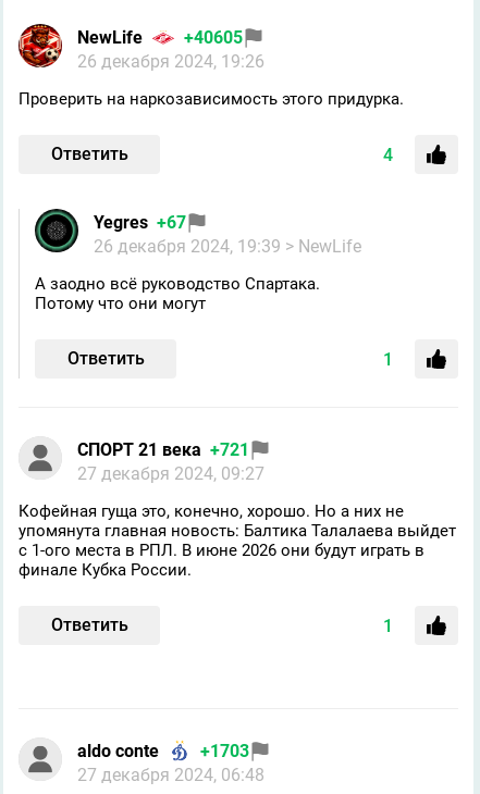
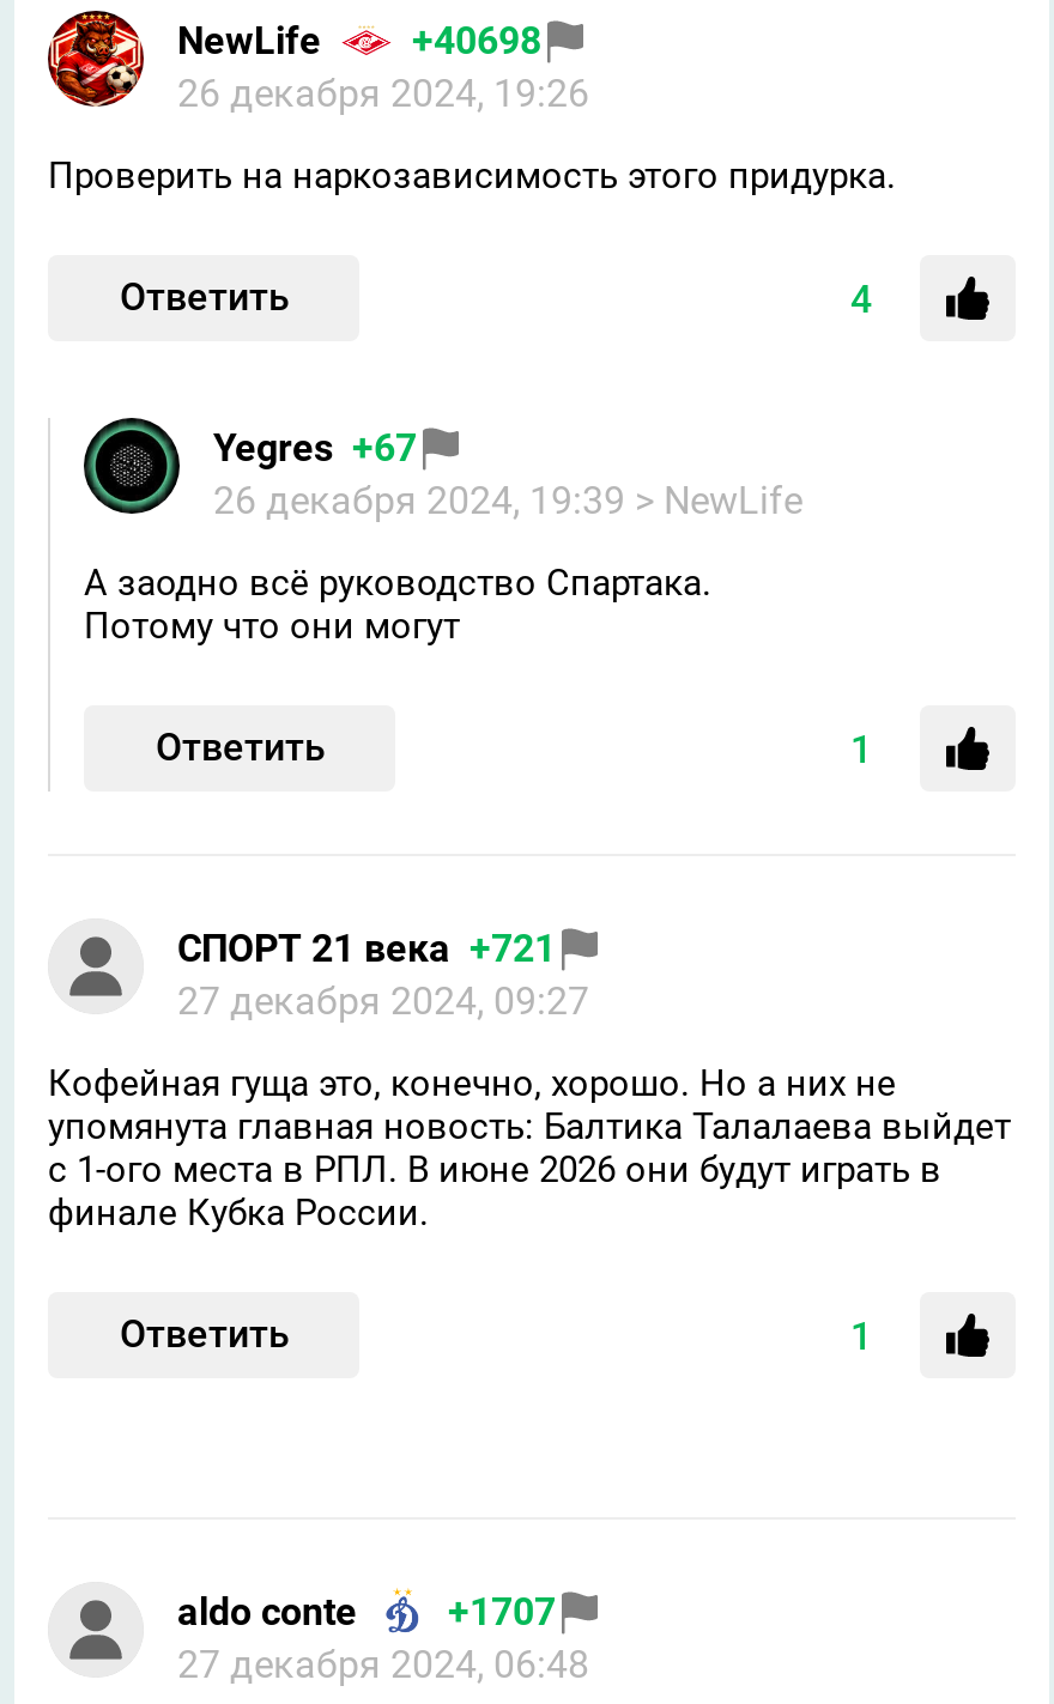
[77,27,243,48] NewLife +40605 -> [177,18,541,63] NewLife +40698
[77,741,249,761] aldo conte +1703 -> [177,1589,556,1635] aldo conte +1707

